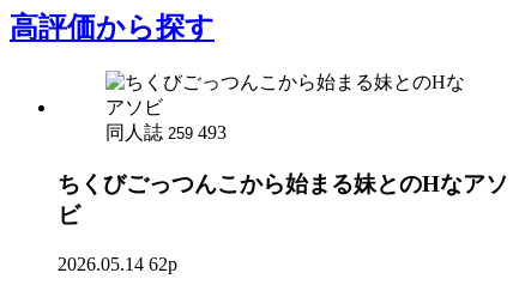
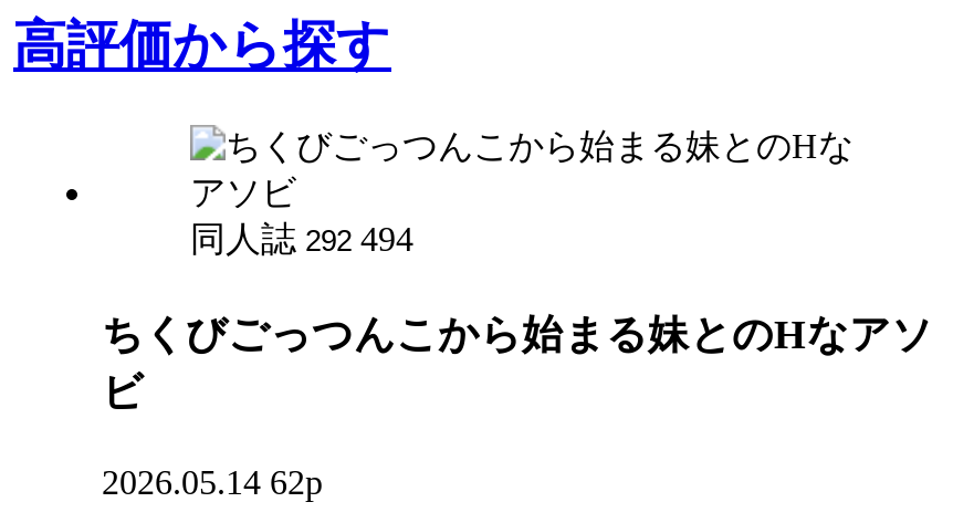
[105,122,227,143] 同人誌 259 493 -> [190,220,413,258] 同人誌 292 494

